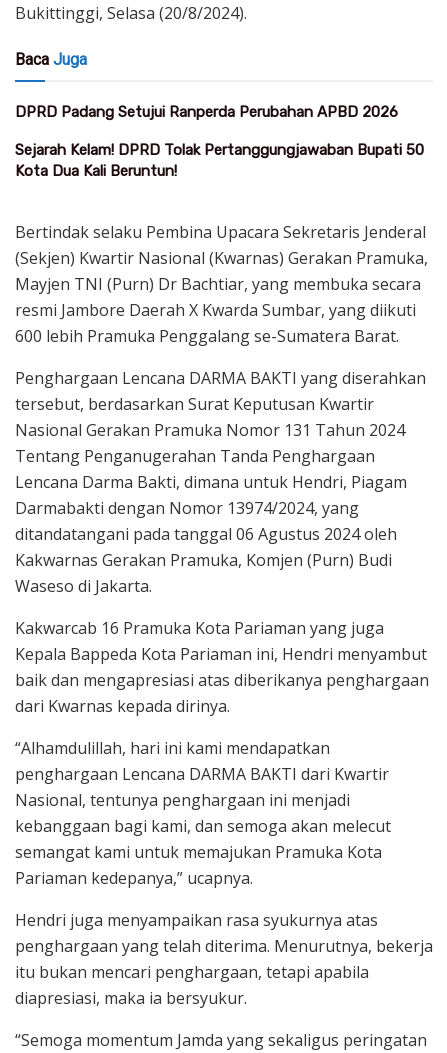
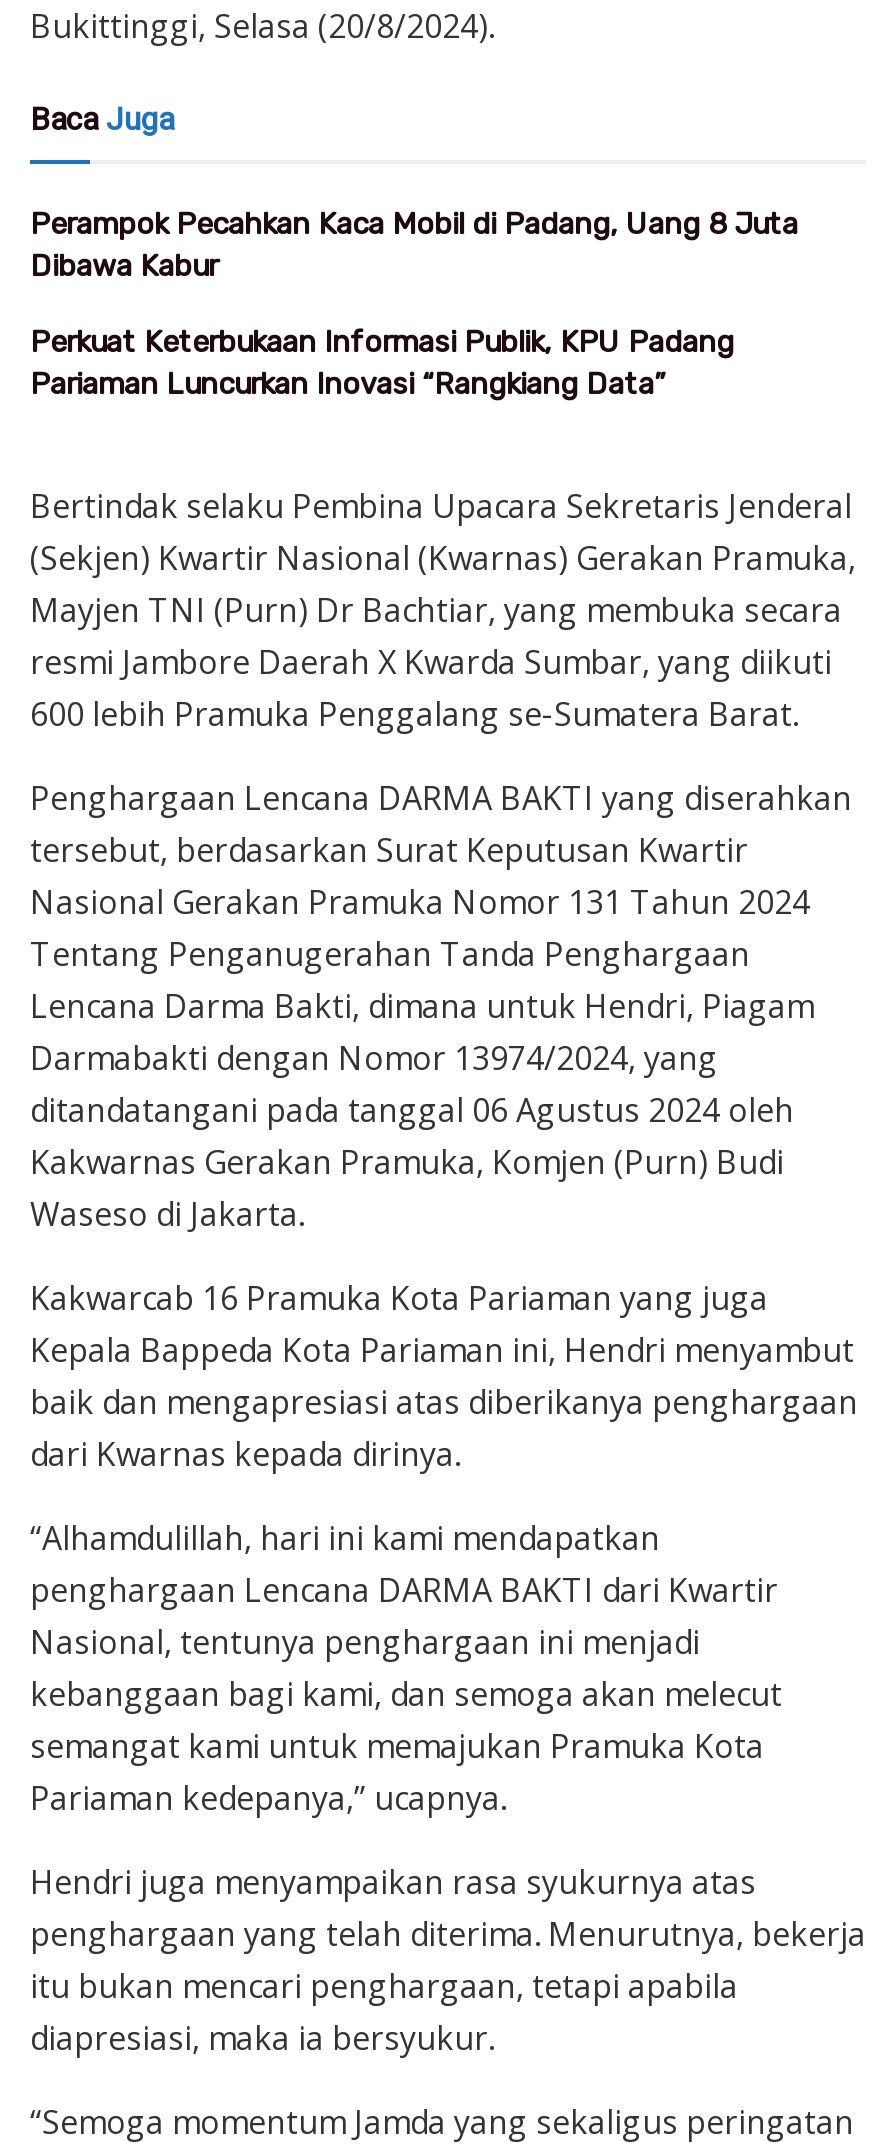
[15,103,398,121] DPRD Padang Setujui Ranperda Perubahan APBD 2026 -> [30,206,798,284] Perampok Pecahkan Kaca Mobil di Padang, Uang 8 Juta | Dibawa Kabur
[15,141,424,180] Sejarah Kelam! DPRD Tolak Pertanggungjawaban Bupati 50 | Kota Dua Kali Beruntun! -> [30,324,734,402] Perkuat Keterbukaan Informasi Publik, KPU Padang | Pariaman Luncurkan Inovasi “Rangkiang Data”

